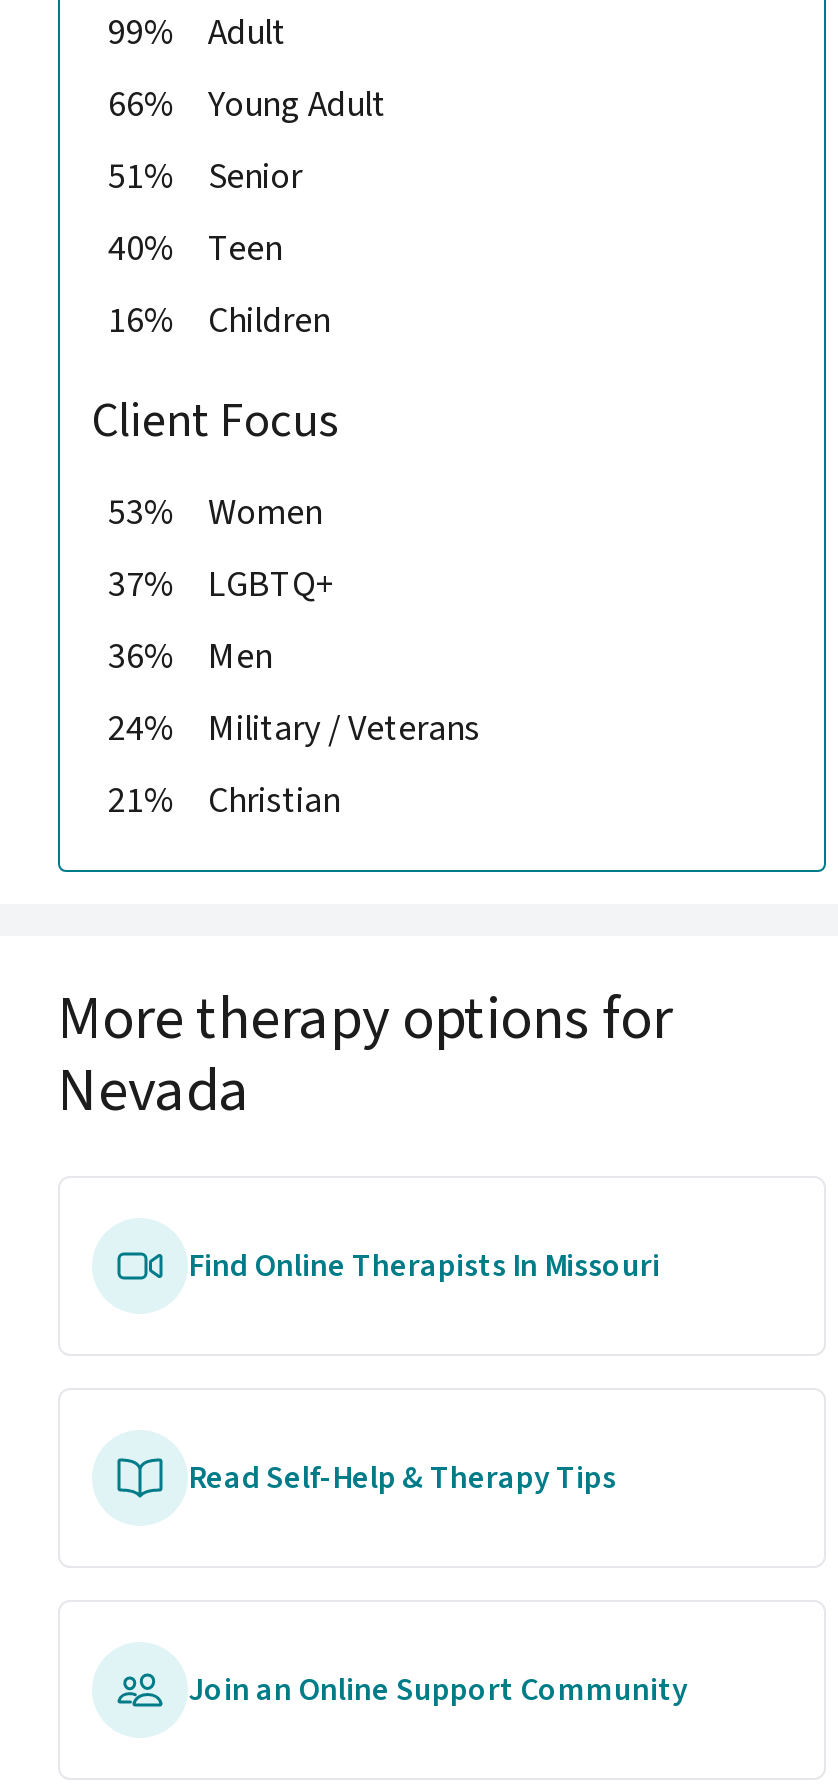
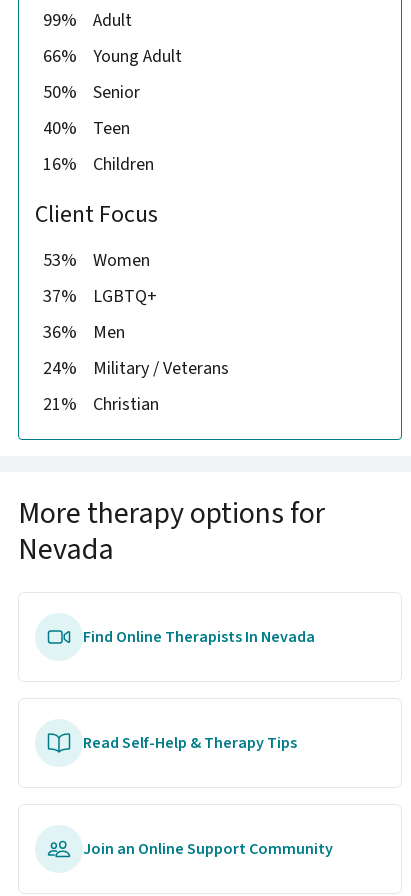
[108,153,302,203] 51% Senior -> [43,80,140,105] 50% Senior
[188,1245,660,1289] Find Online Therapists In Missouri -> [83,626,315,648] Find Online Therapists In Nevada

